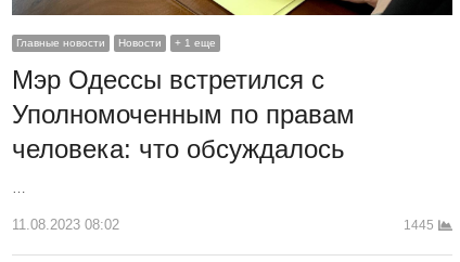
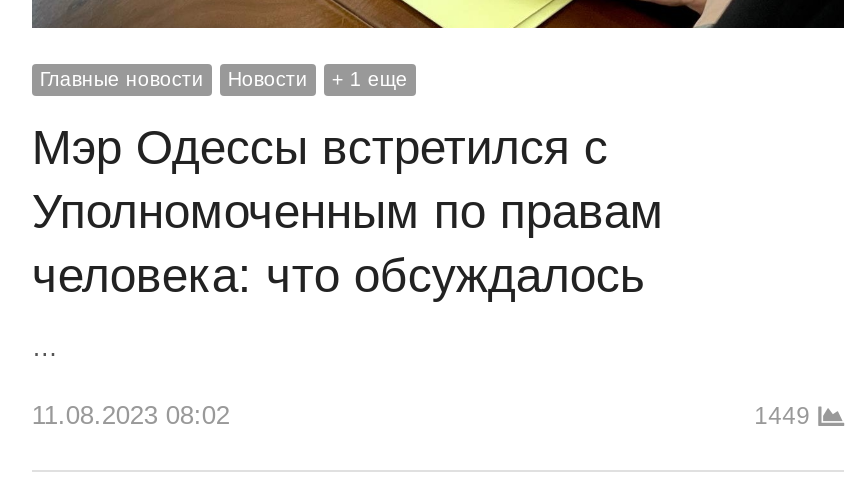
[404,217,434,232] 1445 -> [754,401,810,429] 1449

